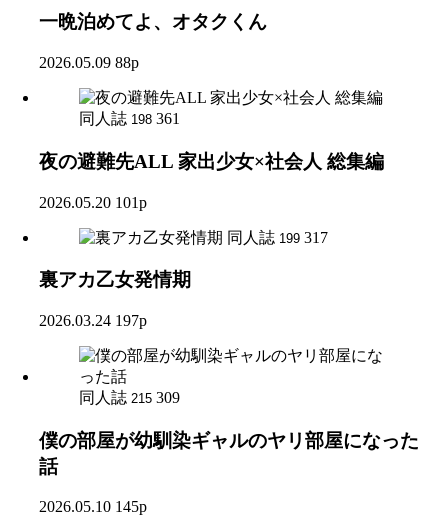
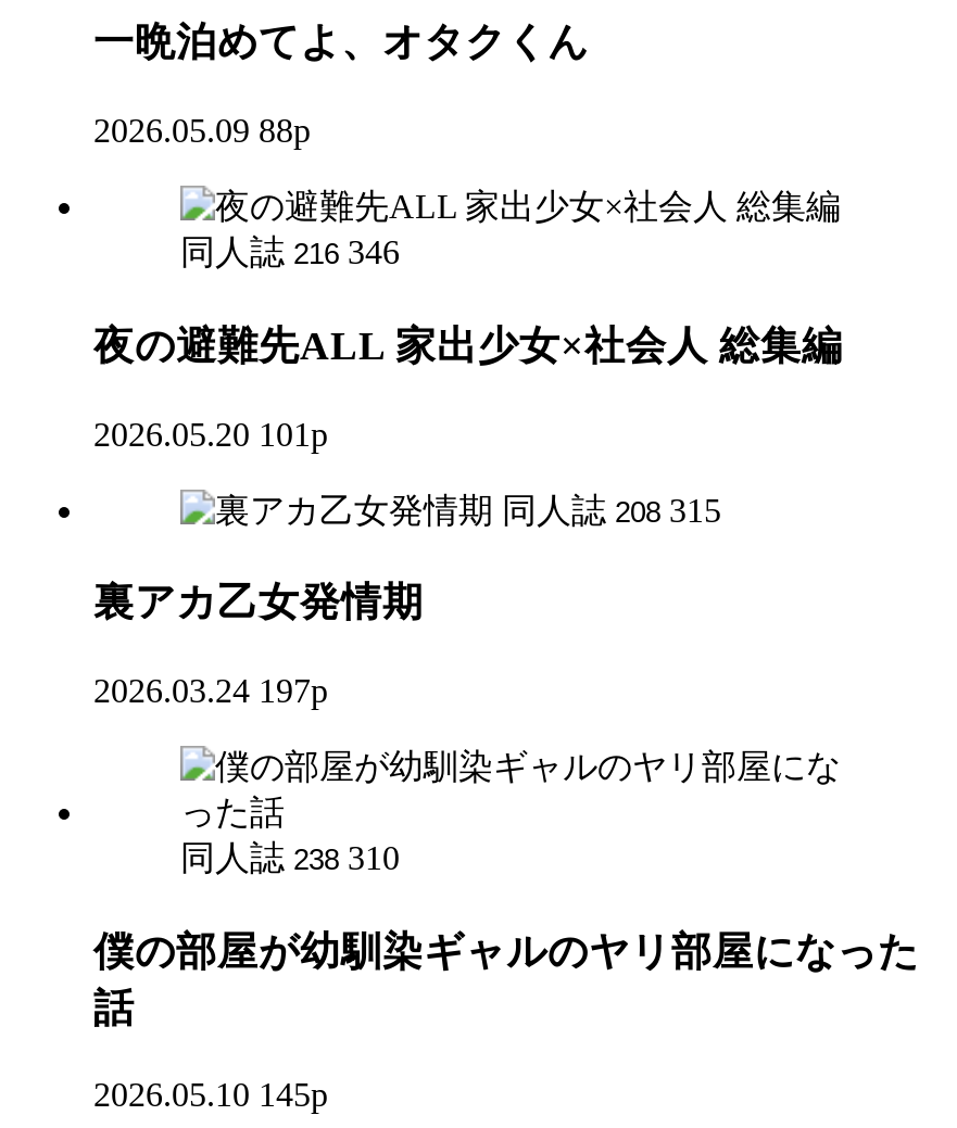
[79,110,180,127] 同人誌 198 361 -> [180,234,400,271] 同人誌 216 346
[227,228,328,245] 同人誌 199 317 -> [502,491,721,528] 同人誌 208 315
[79,389,180,406] 同人誌 215 309 -> [180,839,400,876] 同人誌 238 310

